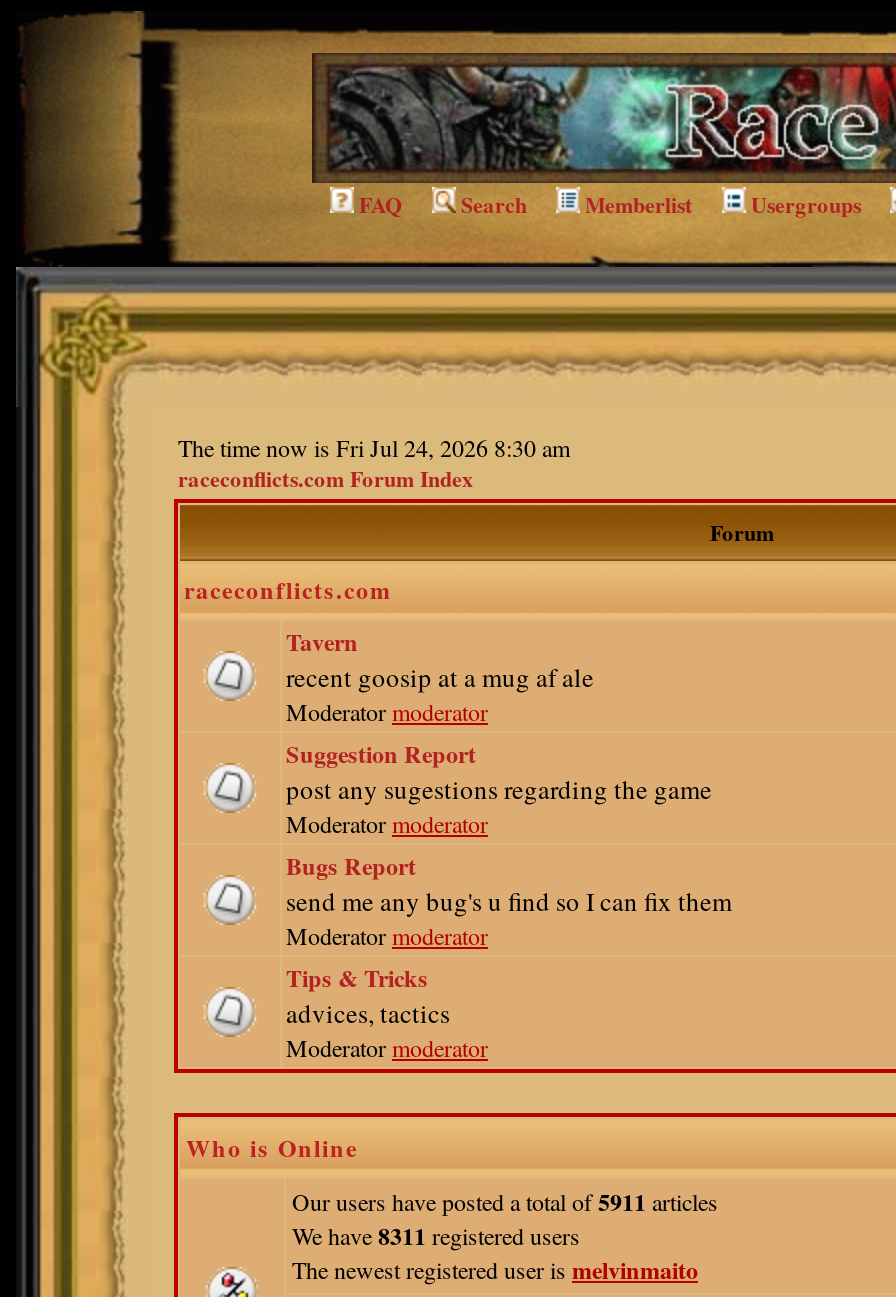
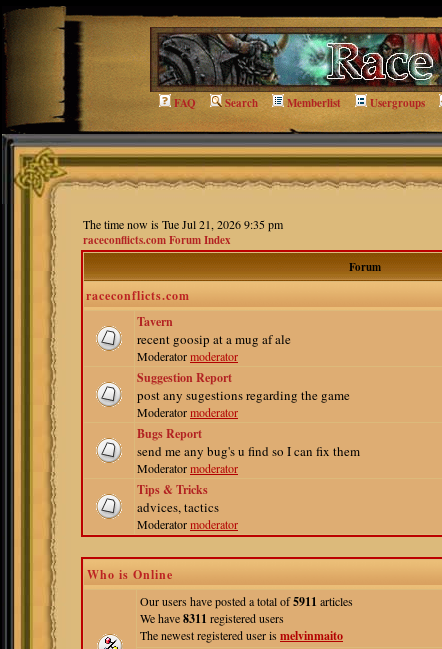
[178,431,570,463] The time now is Fri Jul 24, 2026 8:30 am -> [83,216,283,232] The time now is Tue Jul 21, 2026 9:35 pm

